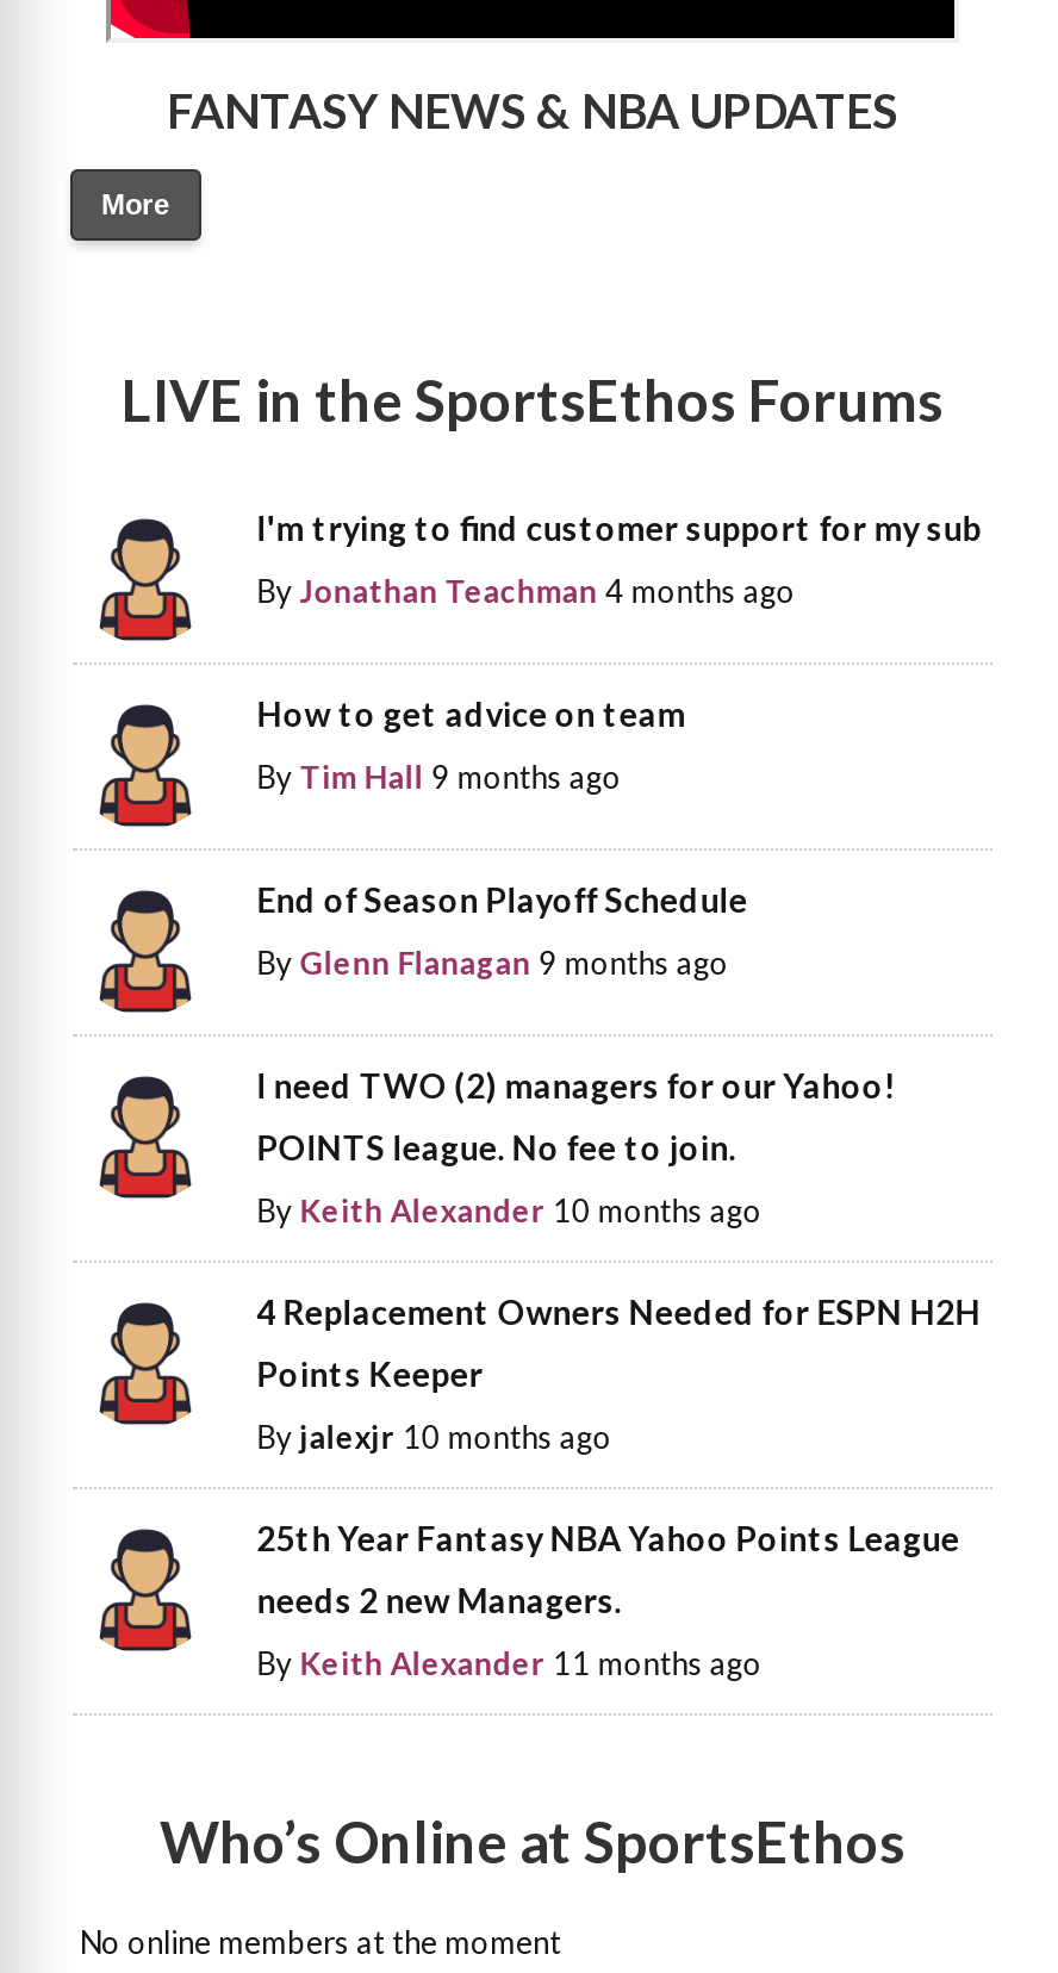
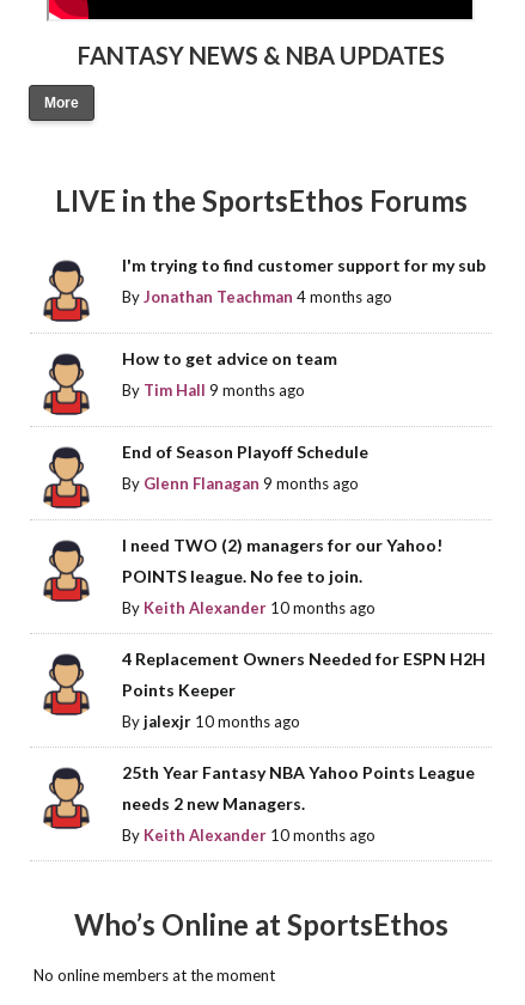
[257,1645,762,1683] By Keith Alexander 11 months ago -> [122,826,376,845] By Keith Alexander 10 months ago

